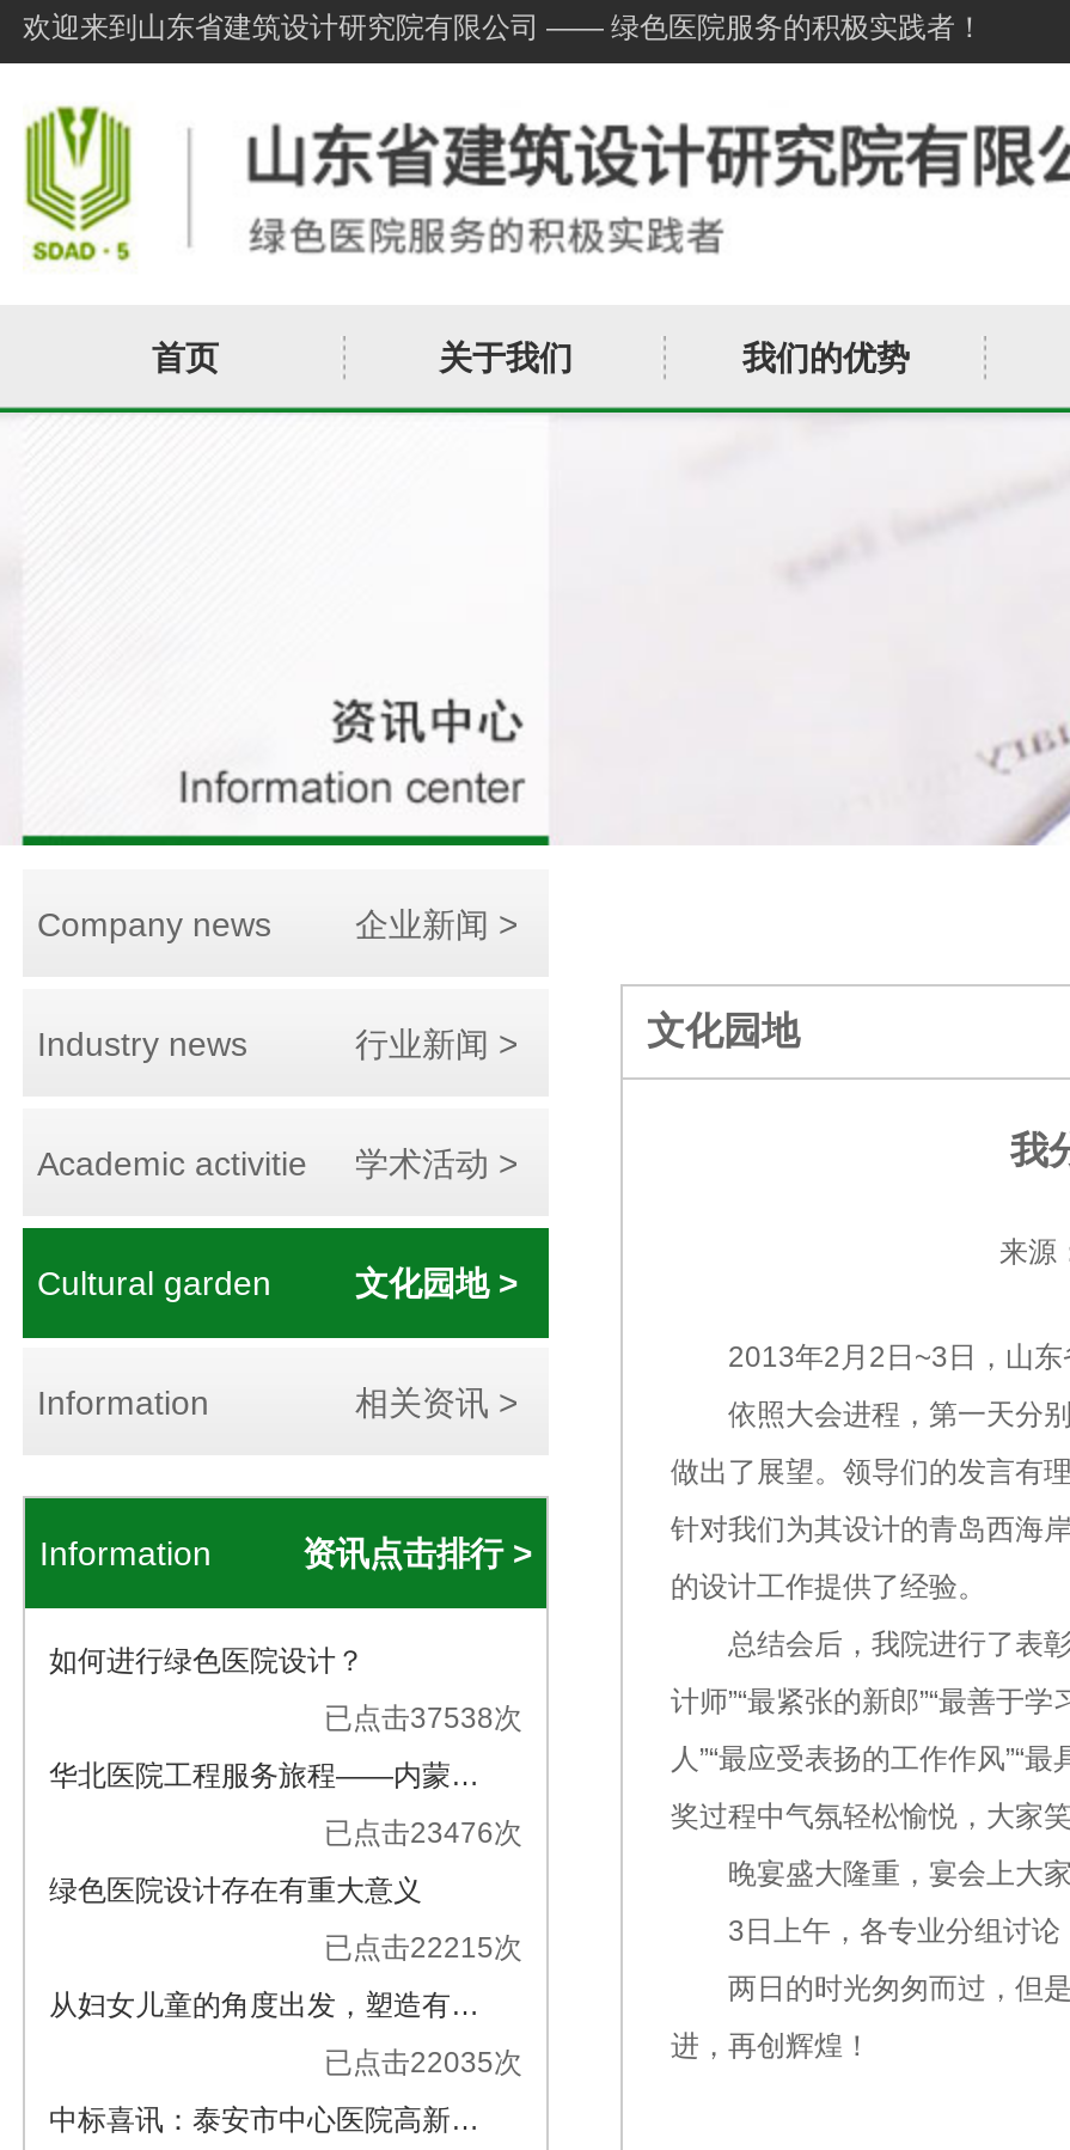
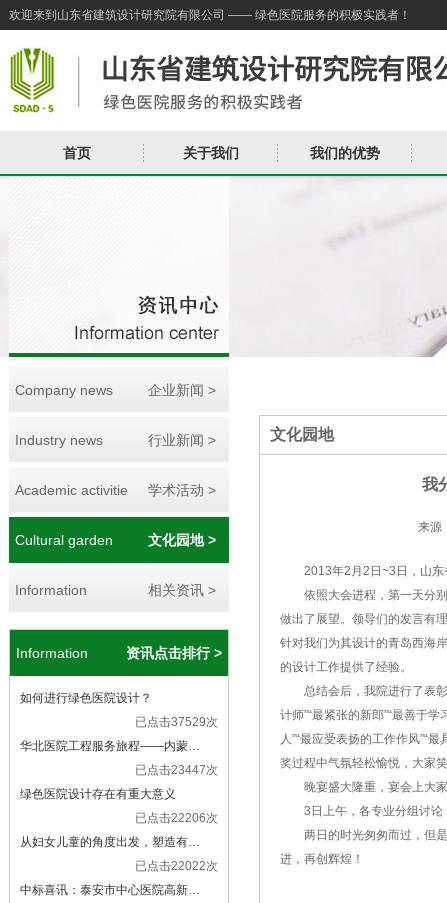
[324,1702,522,1735] 已点击37538次 -> [135,715,218,729] 已点击37529次
[324,1816,522,1850] 已点击23476次 -> [135,763,218,777] 已点击23447次
[324,1931,522,1965] 已点击22215次 -> [135,811,218,825] 已点击22206次
[324,2046,522,2079] 已点击22035次 -> [135,859,218,873] 已点击22022次

